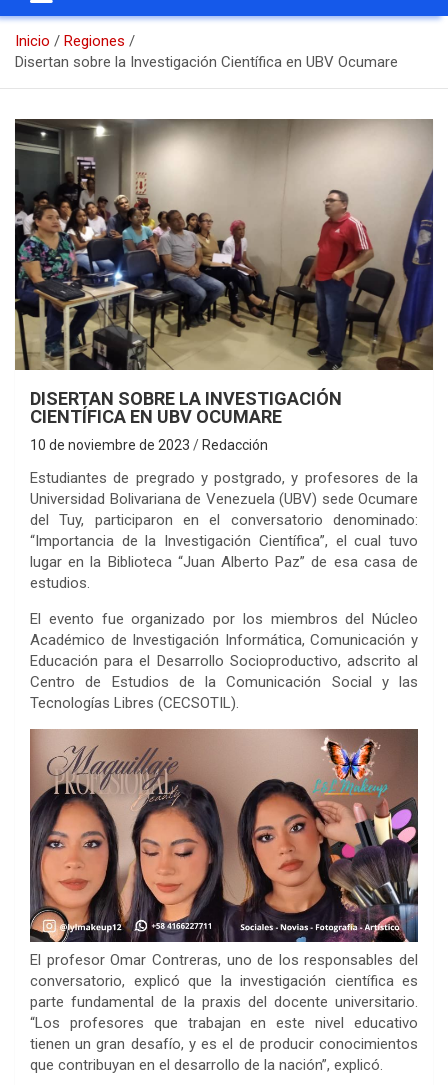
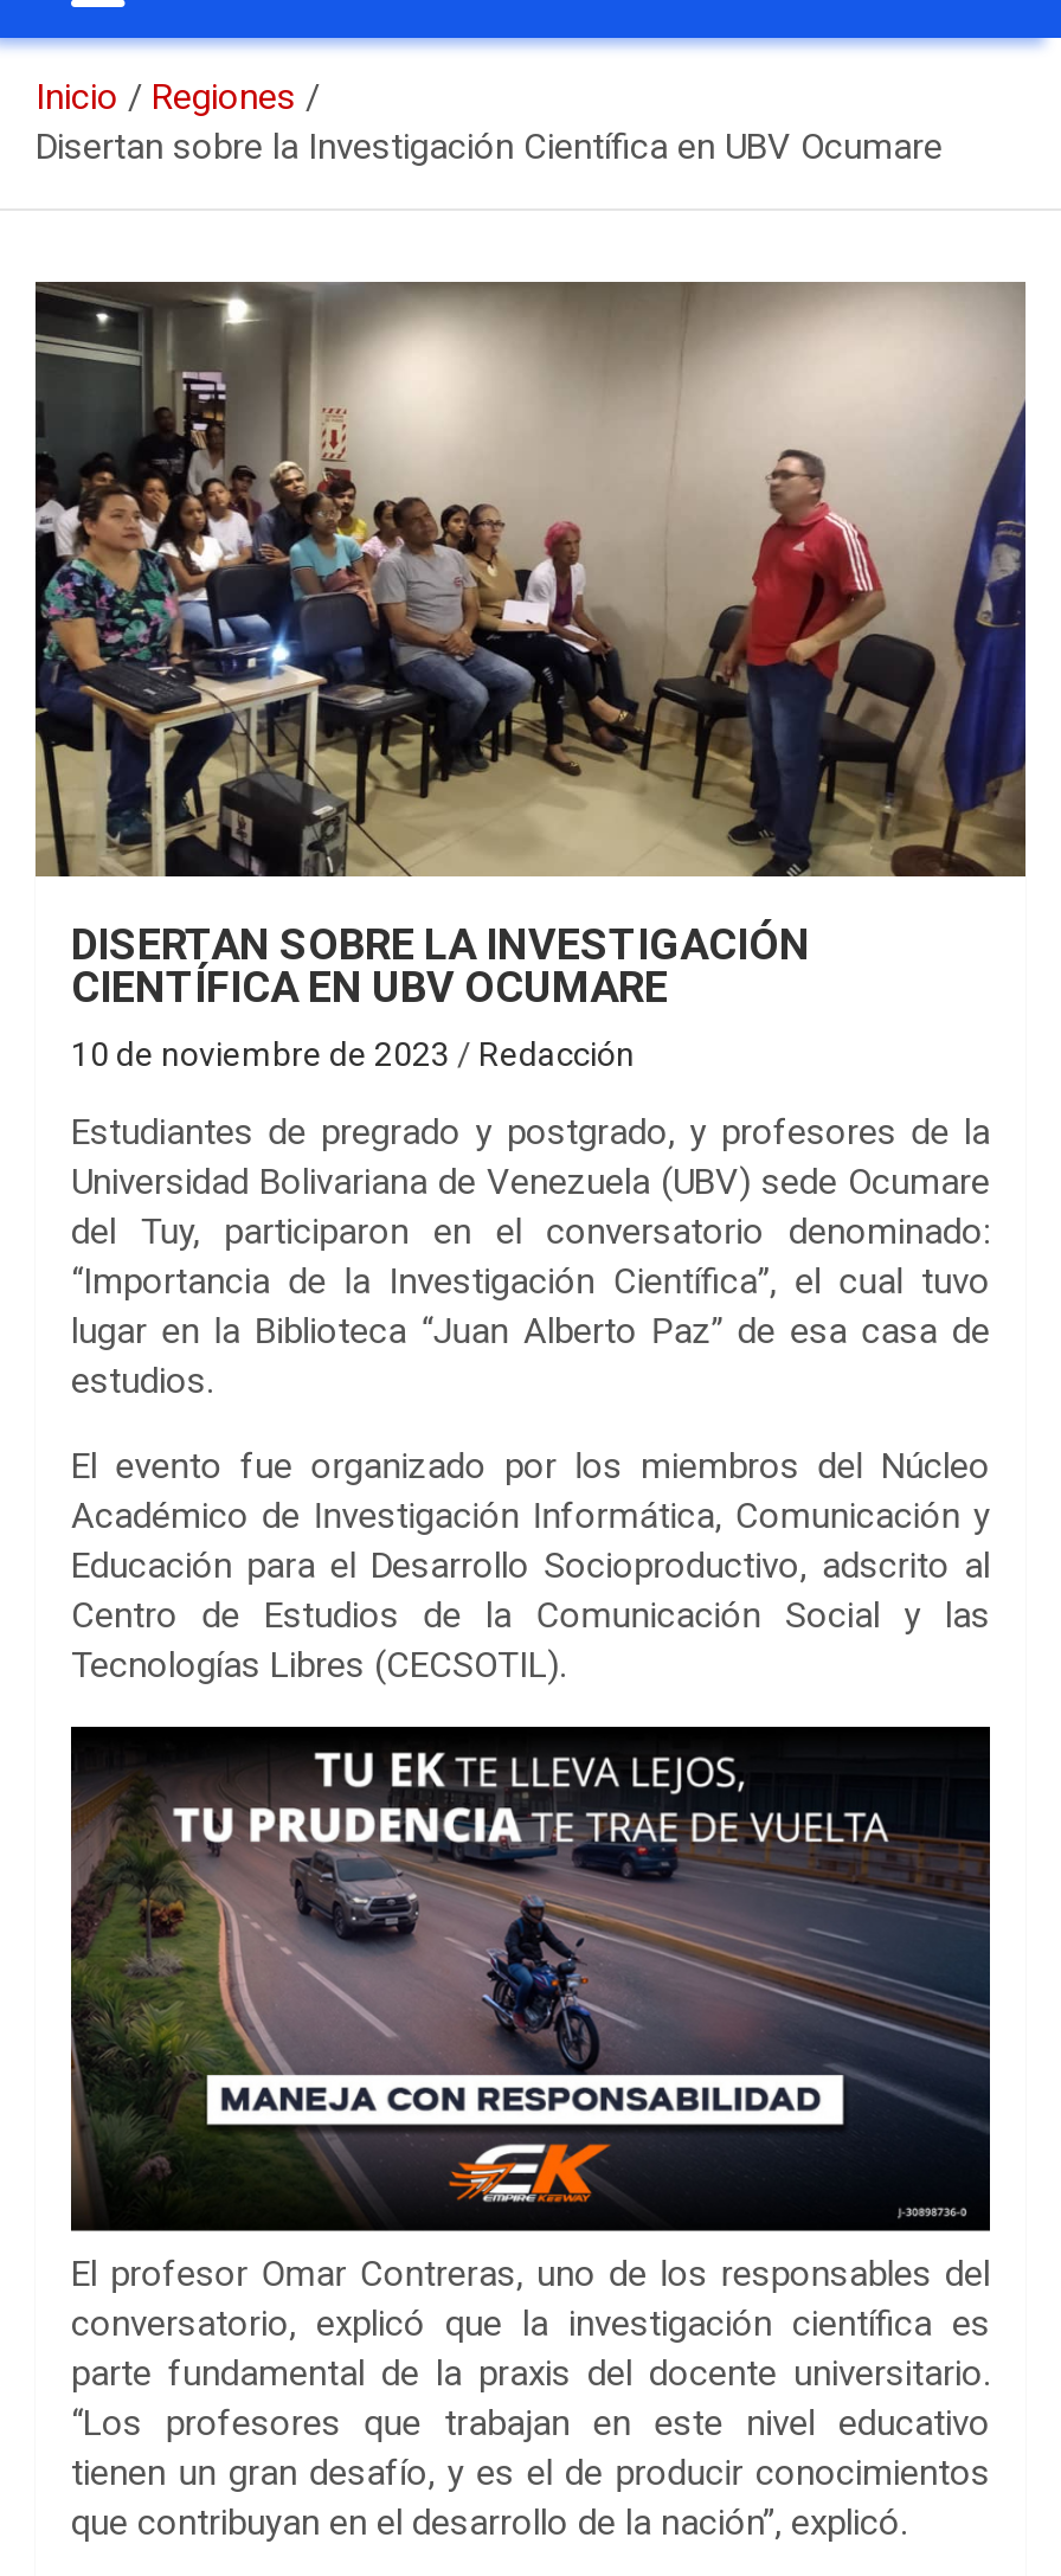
[29,728,419,943] [image] -> [69,1724,992,2234] [image]

